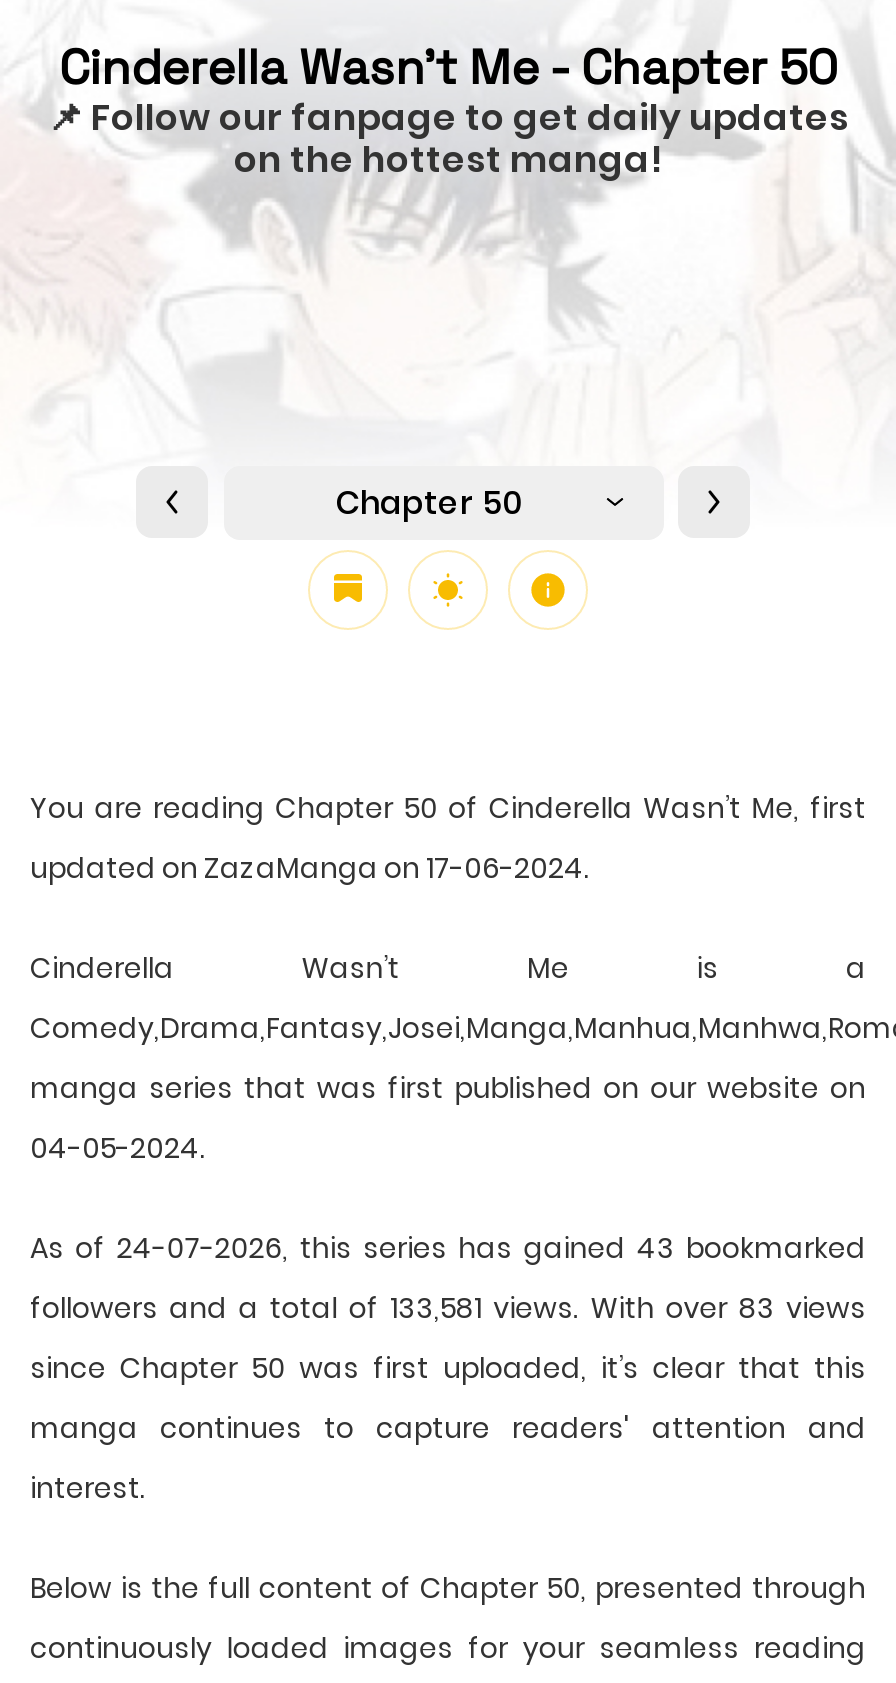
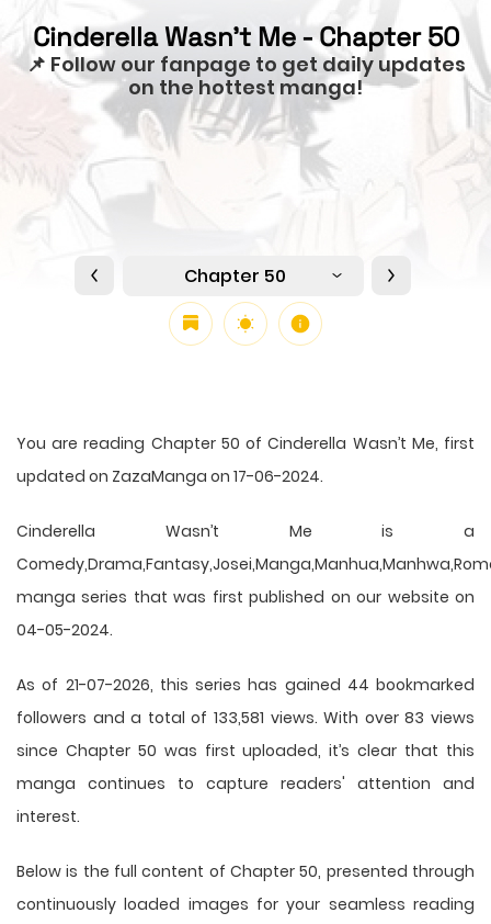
[30,1228,866,1268] As of 24-07-2026, this series has gained 43 bookmarked -> [16,674,475,696] As of 21-07-2026, this series has gained 44 bookmarked

